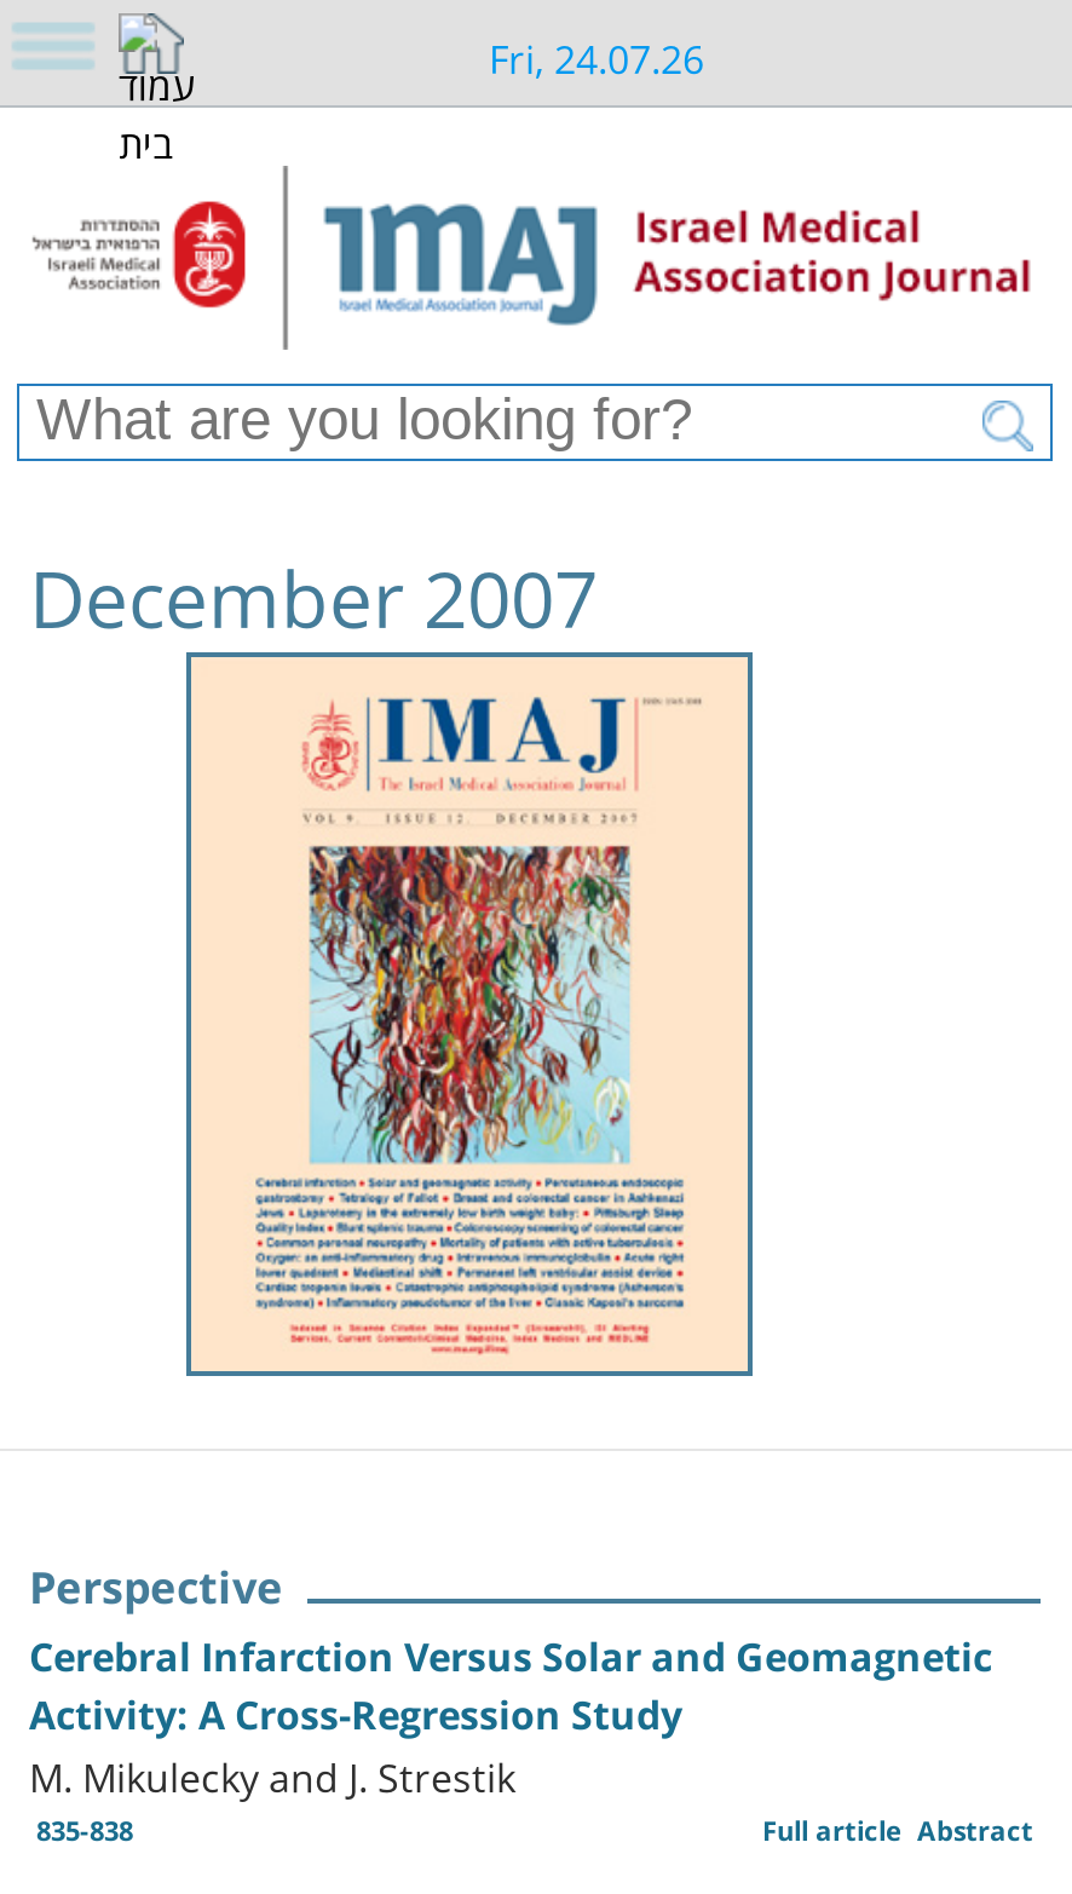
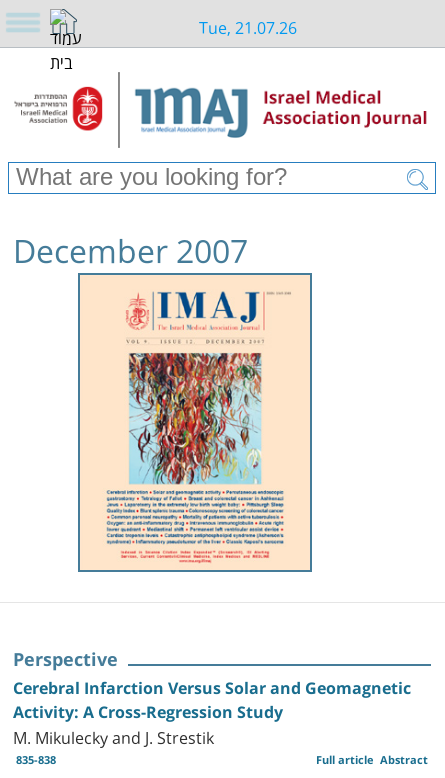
[489,13,704,93] Fri, 24.07.26 -> [198,9,296,42] Tue, 21.07.26

